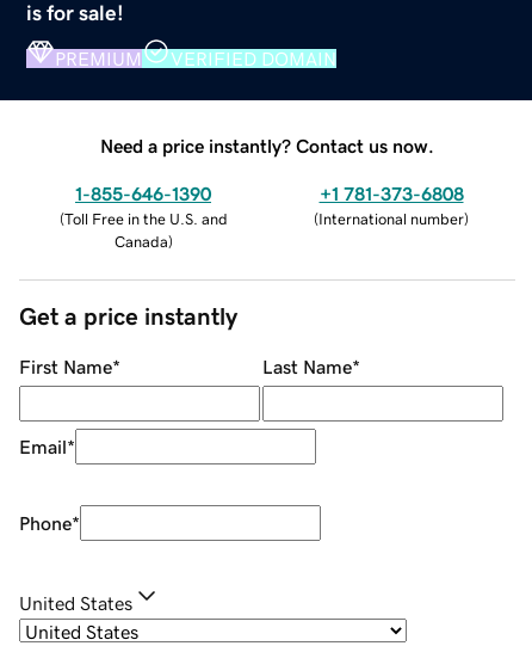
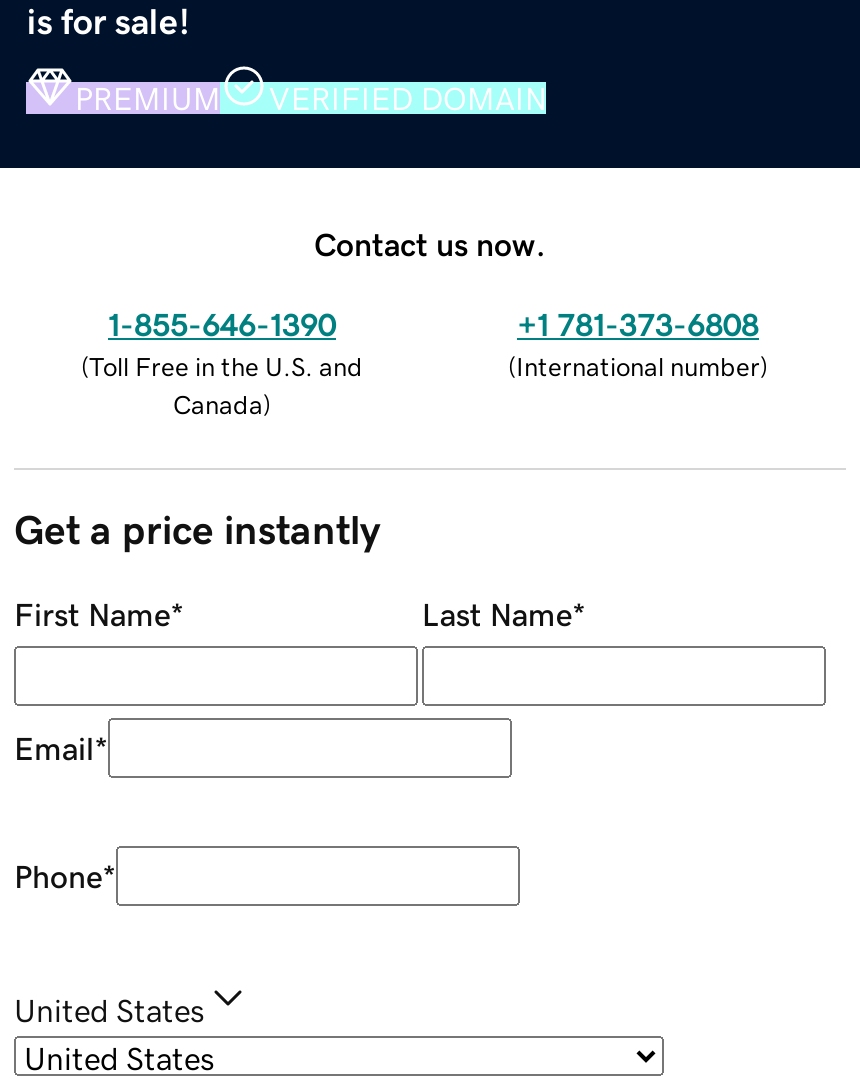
[100,136,434,155] Need a price instantly? Contact us now. -> [314,227,546,259] Contact us now.

